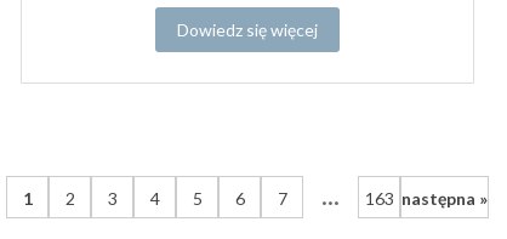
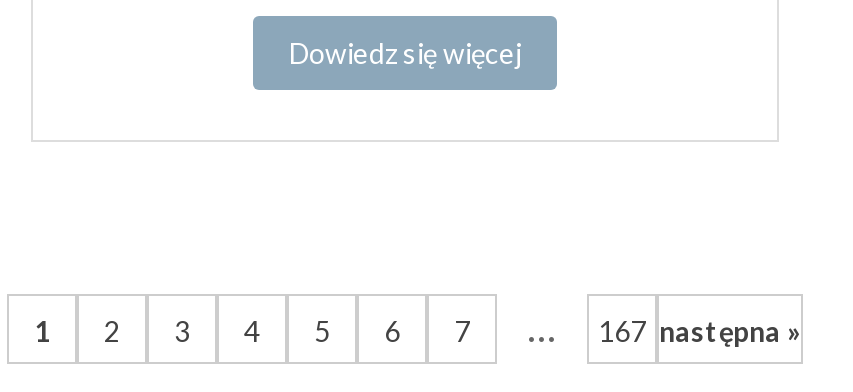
[364,189,488,209] 163 następna » -> [598,315,801,349] 167 następna »

